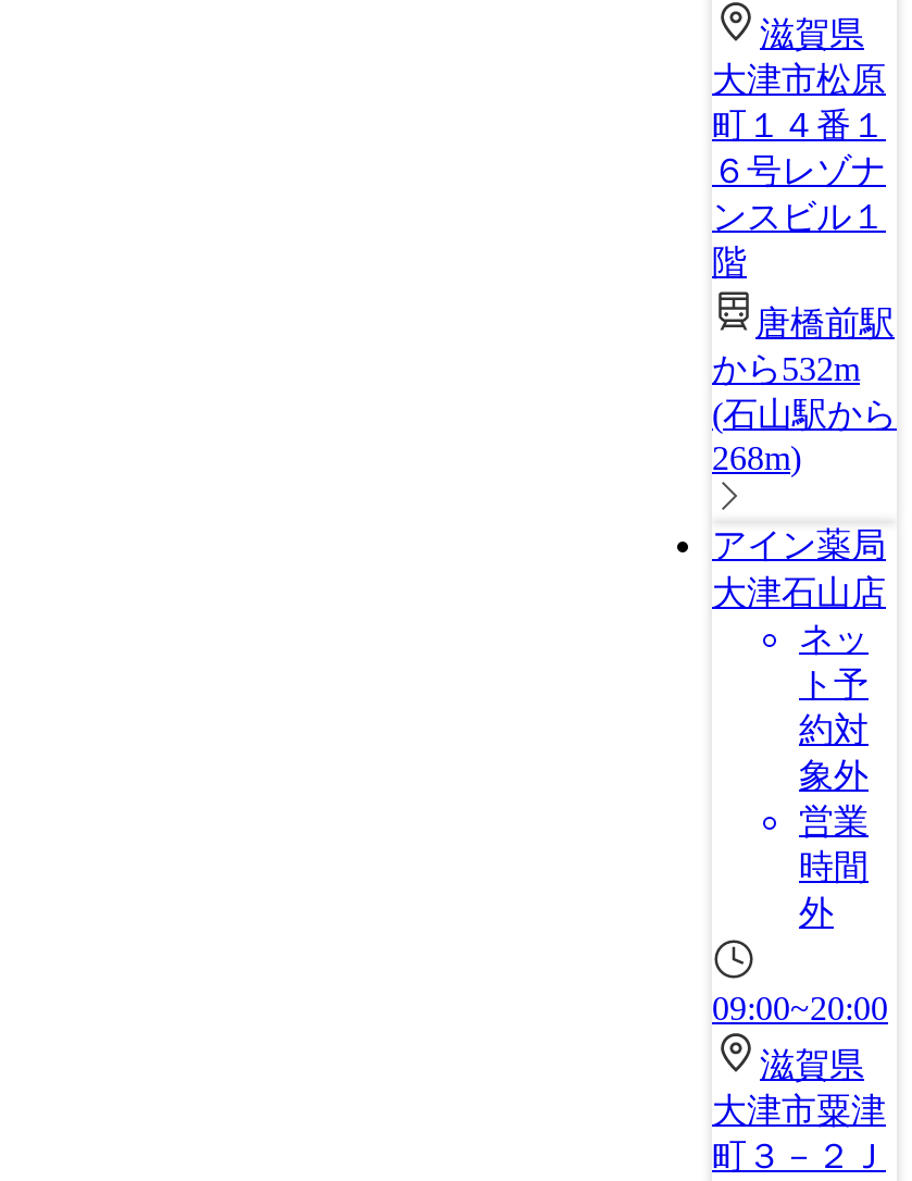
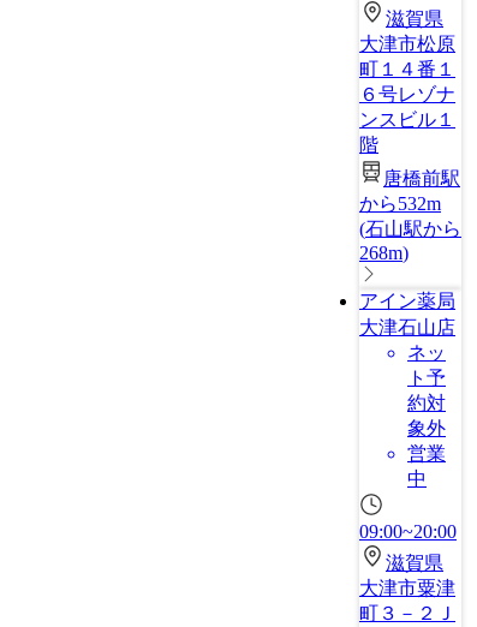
[799,848,869,931] 時間 | 外 -> [407,468,427,489] 中

